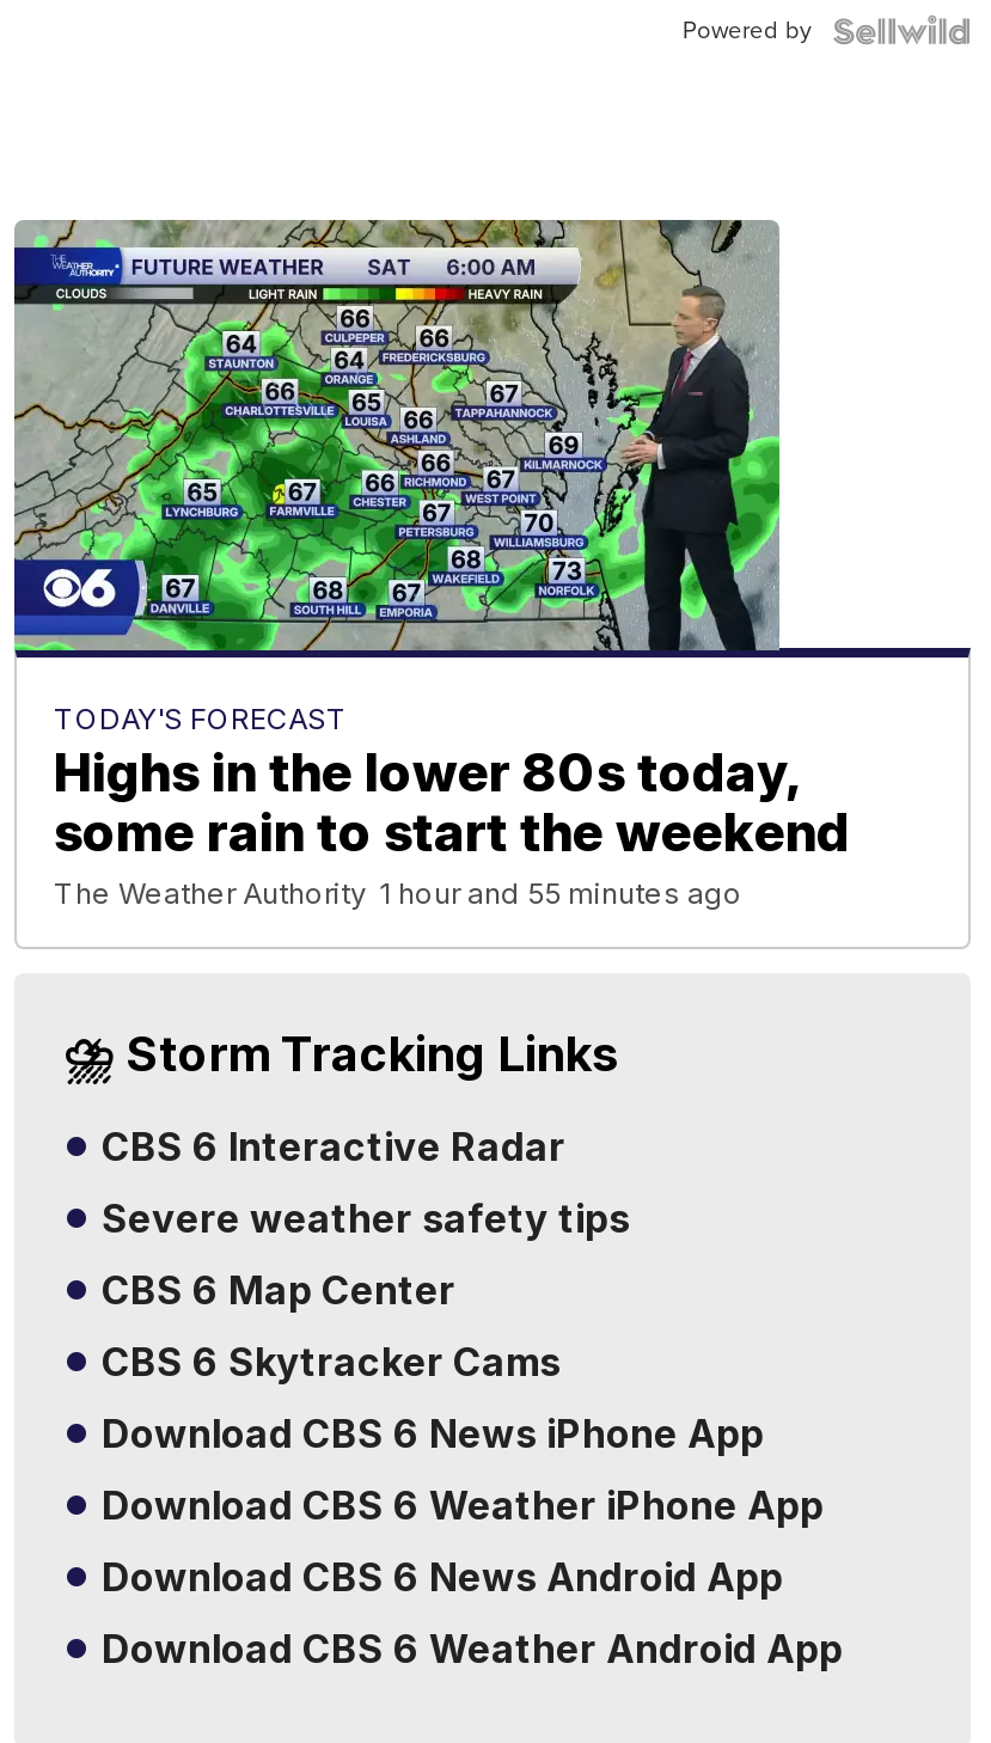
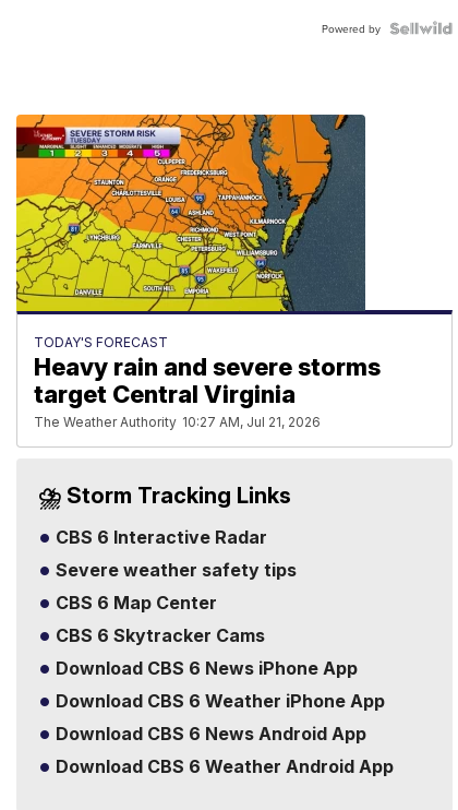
[12,218,850,912] [image] | Highs in the lower 80s today, | some rain to start the weekend | The Weather Authority 1 hour and 55 minutes ago -> [15,114,381,431] [image] | Heavy rain and severe storms | target Central Virginia | The Weather Authority 10:27 AM, Jul 21, 2026

